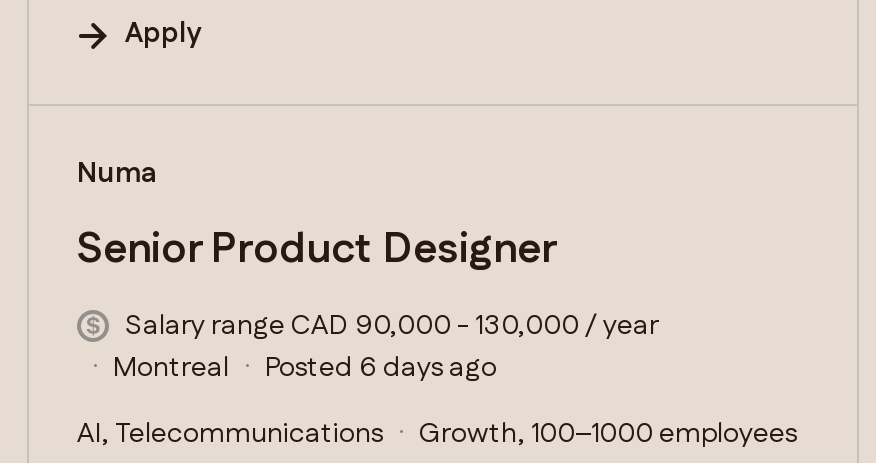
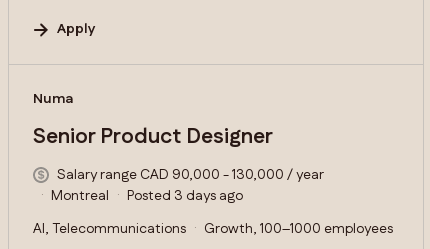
[265,348,497,388] Posted 6 days ago -> [127,186,243,206] Posted 3 days ago

